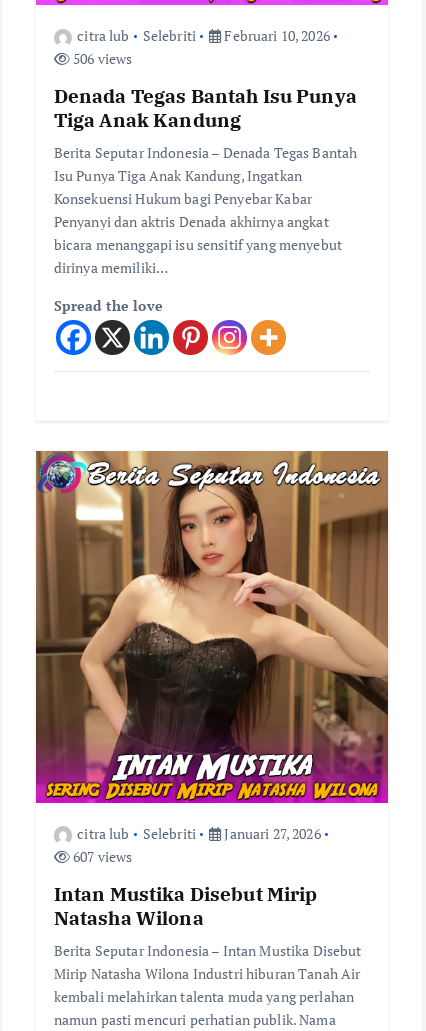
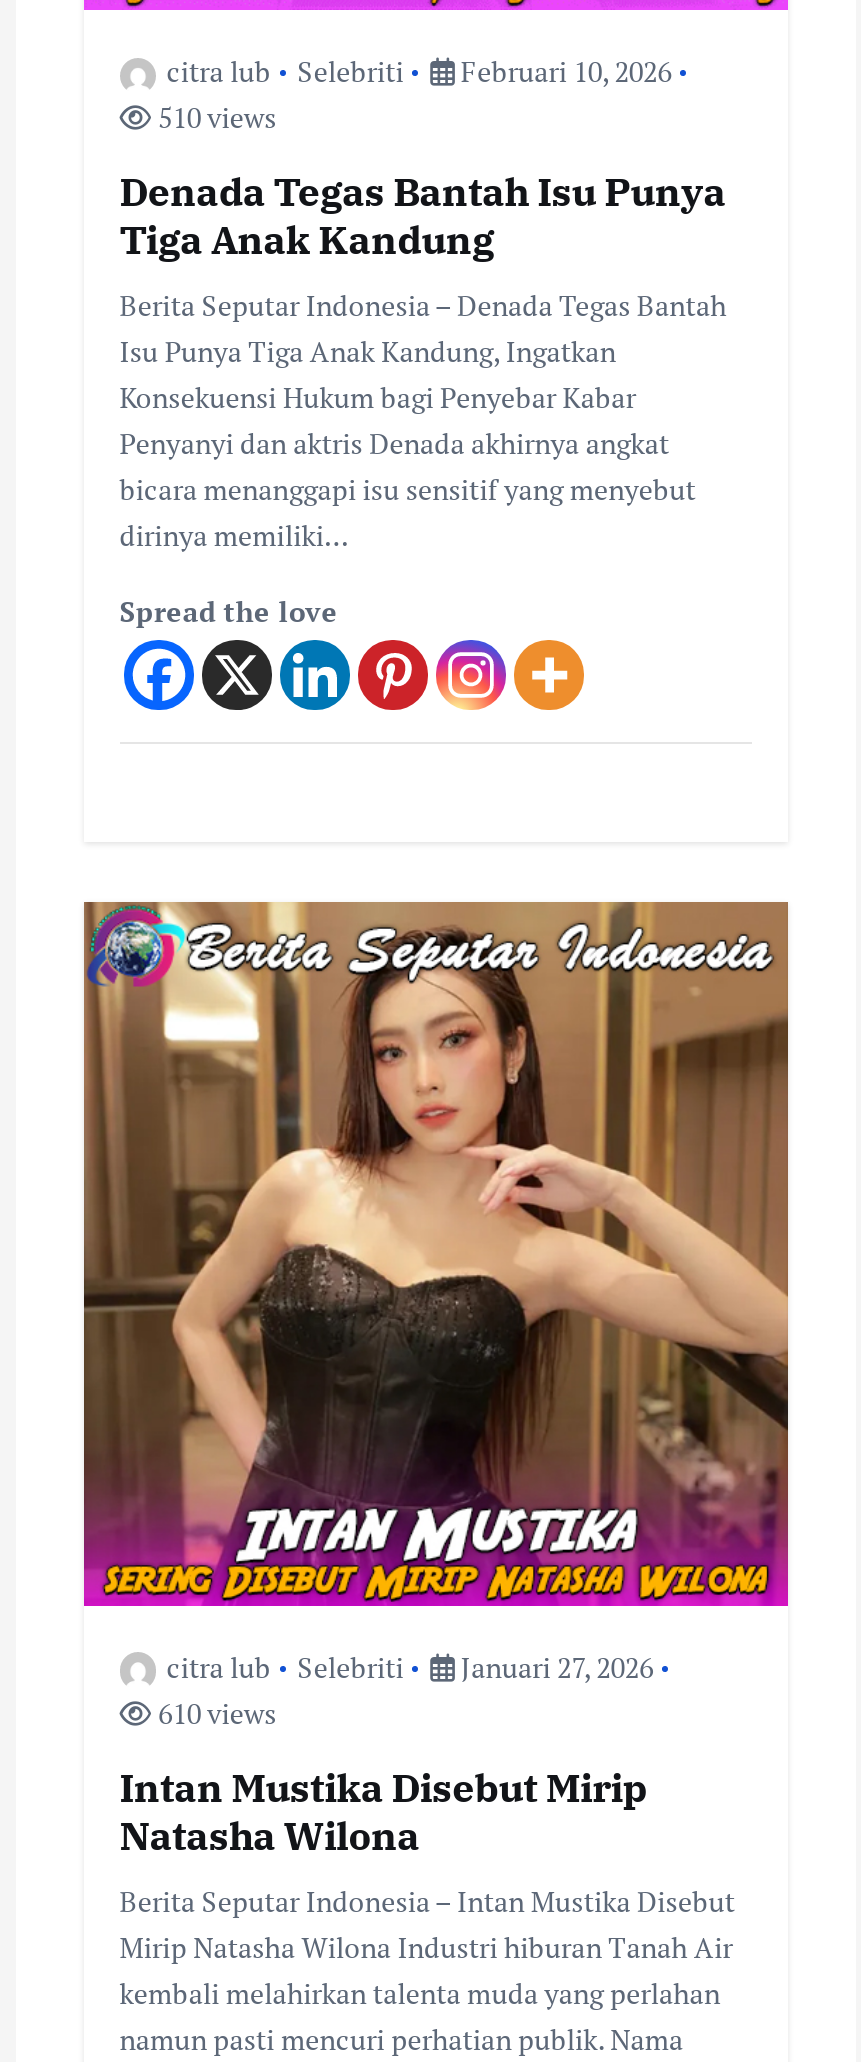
[70,49,132,68] 506 views -> [152,99,277,137] 510 views
[70,847,132,866] 607 views -> [152,1694,277,1732] 610 views

